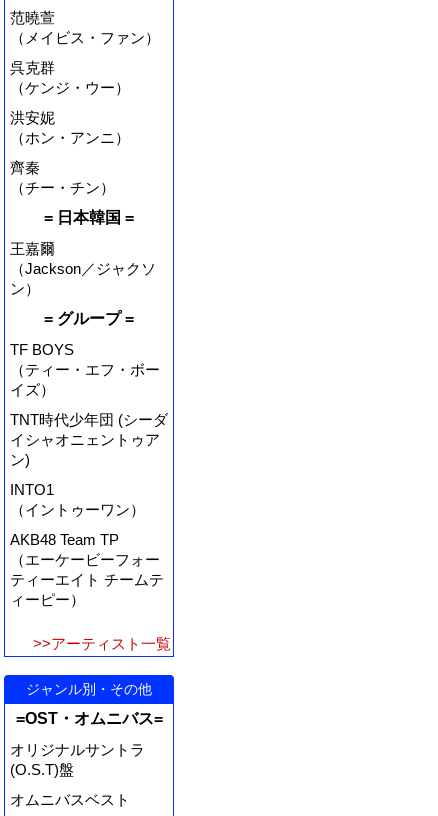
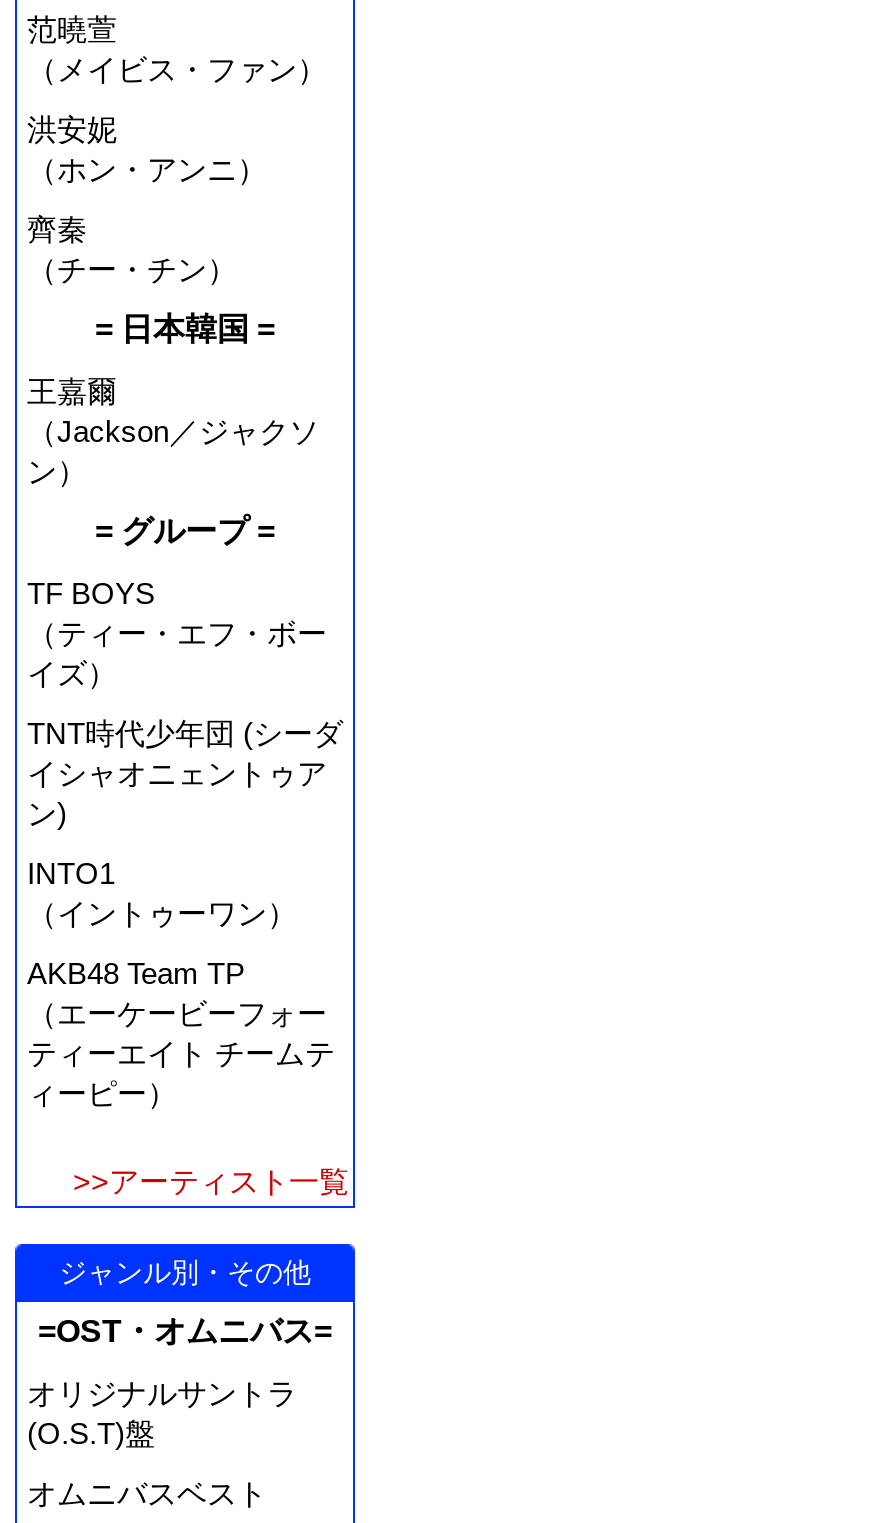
[10,59,130,96] 呉克群 | （ケンジ・ウー） -> none

